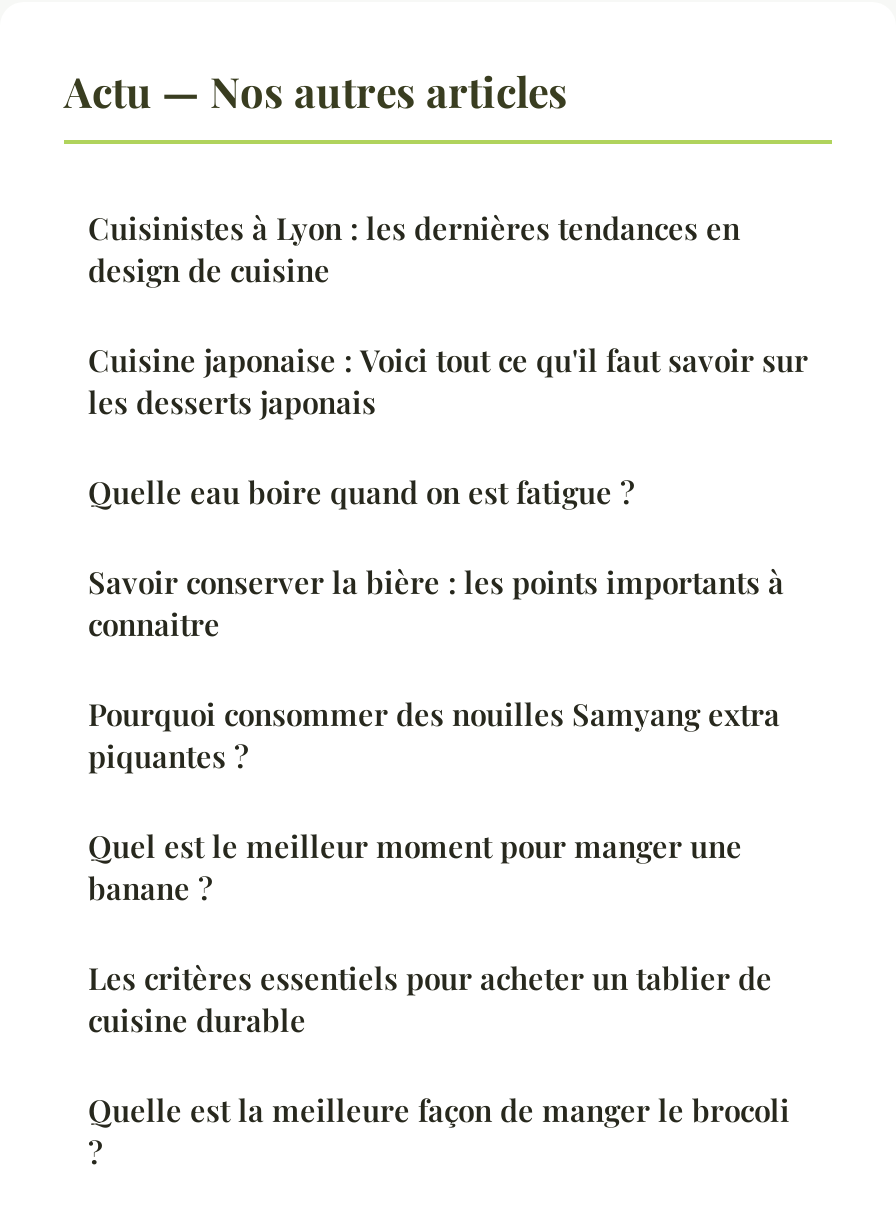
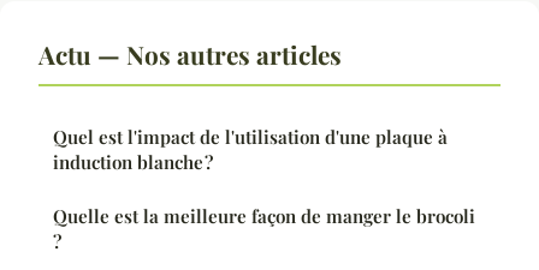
[88,208,808,1040] Cuisinistes à Lyon : les dernières tendances en | design de cuisine | Cuisine japonaise : Voici tout ce qu'il faut savoir sur | les desserts japonais | Quelle eau boire quand on est fatigue ? | Savoir conserver la bière : les points importants à | connaitre | Pourquoi consommer des nouilles Samyang extra | piquantes ? | Quel est le meilleur moment pour manger une | banane ? | Les critères essentiels pour acheter un tablier de | cuisine durable -> [53,125,448,174] Quel est l'impact de l'utilisation d'une plaque à | induction blanche ?

